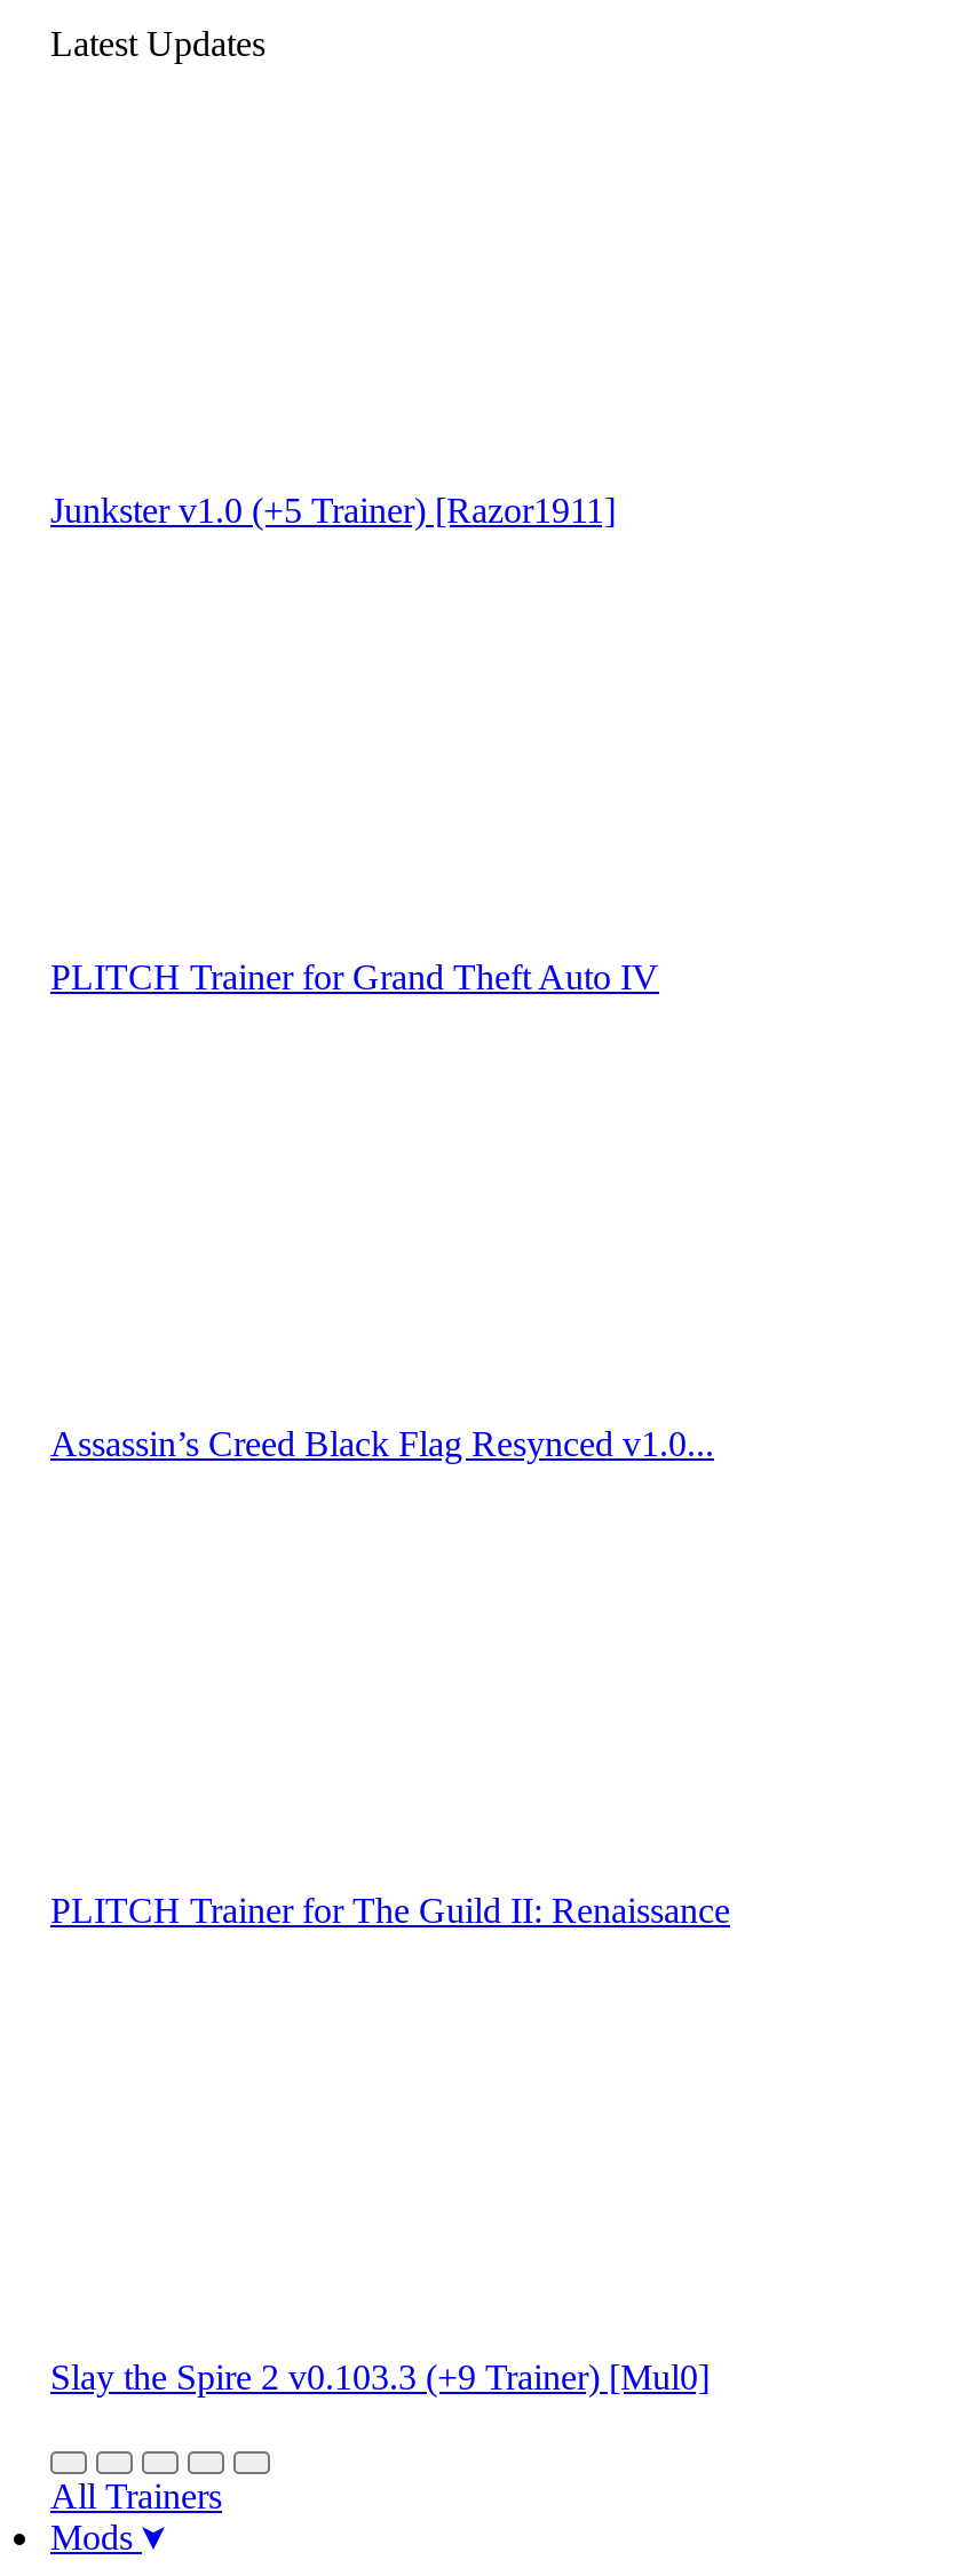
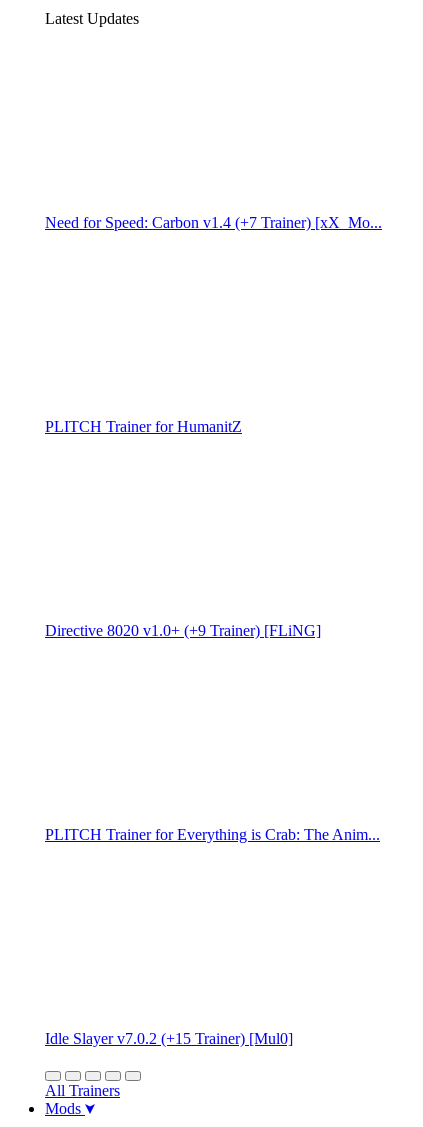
[50,491,616,530] Junkster v1.0 (+5 Trainer) [Razor1911] -> [45,214,382,231] Need for Speed: Carbon v1.4 (+7 Trainer) [xX_Mo...
[50,957,659,996] PLITCH Trainer for Grand Theft Auto IV -> [45,418,242,435] PLITCH Trainer for HumanitZ
[50,1424,714,1463] Assassin’s Creed Black Flag Resynced v1.0... -> [45,622,321,639] Directive 8020 v1.0+ (+9 Trainer) [FLiNG]
[50,1891,730,1930] PLITCH Trainer for The Guild II: Renaissance -> [45,826,380,843] PLITCH Trainer for Everything is Crab: The Anim...
[50,2358,710,2396] Slay the Spire 2 v0.103.3 (+9 Trainer) [Mul0] -> [45,1030,293,1047] Idle Slayer v7.0.2 (+15 Trainer) [Mul0]

